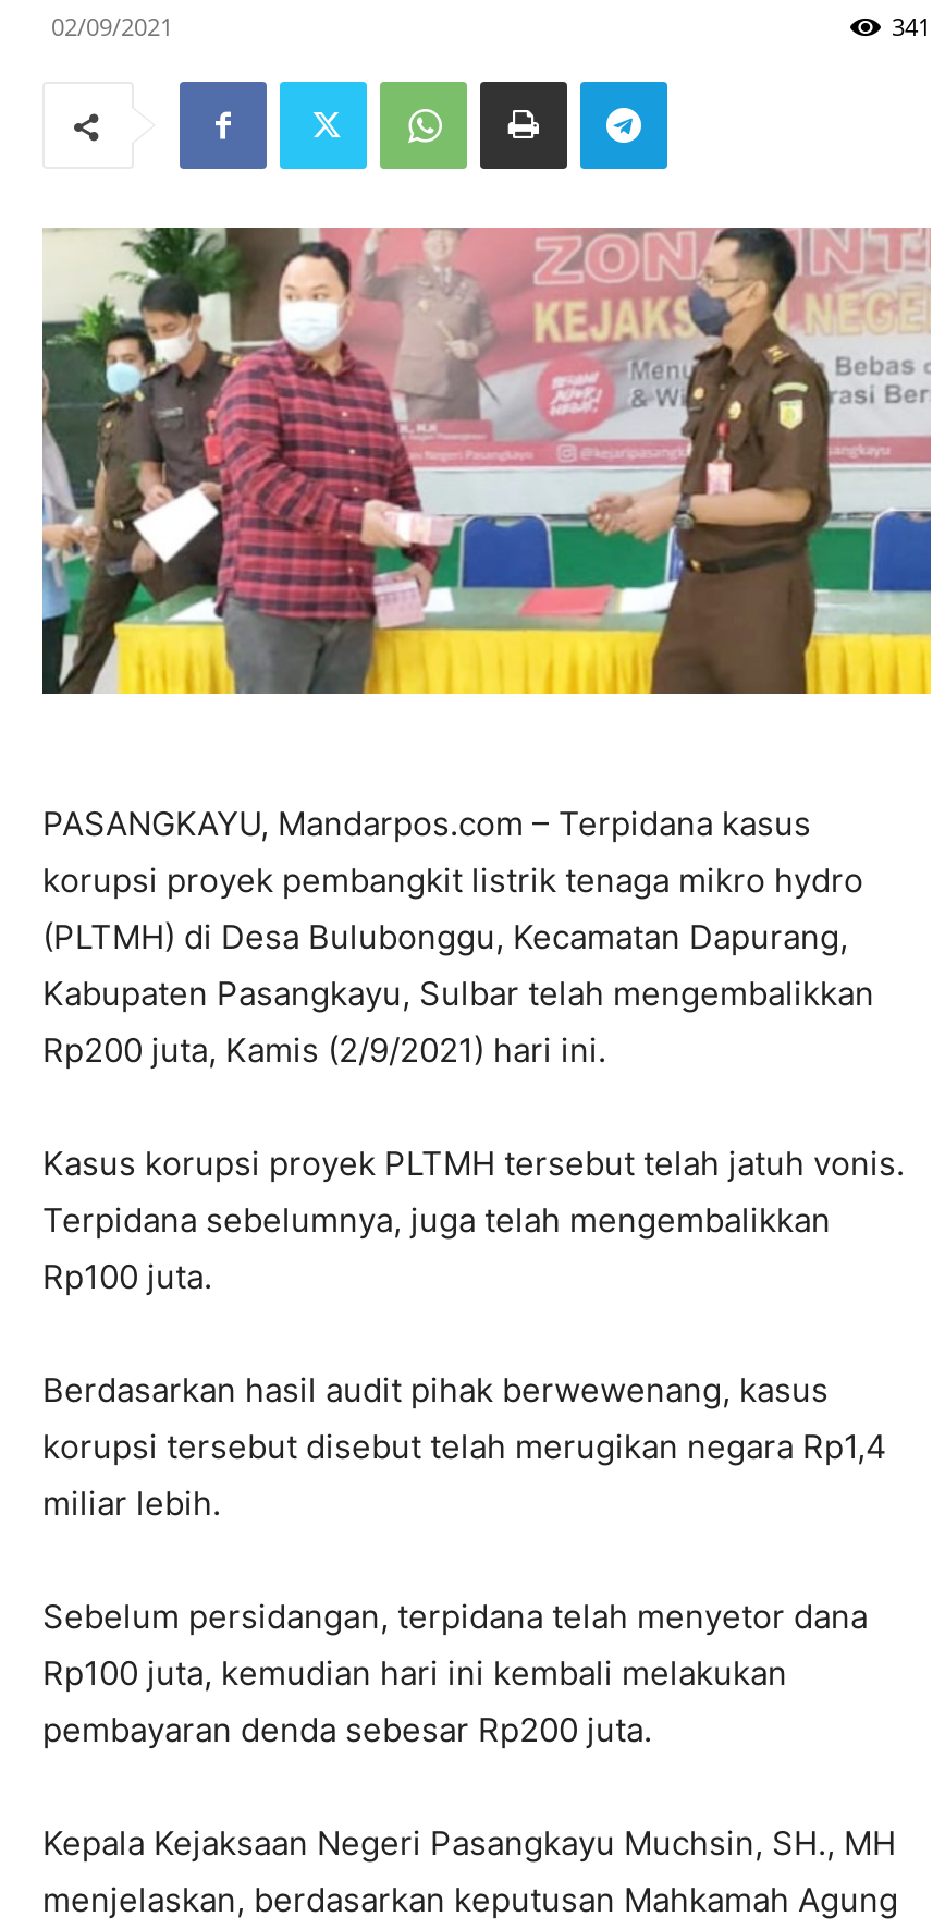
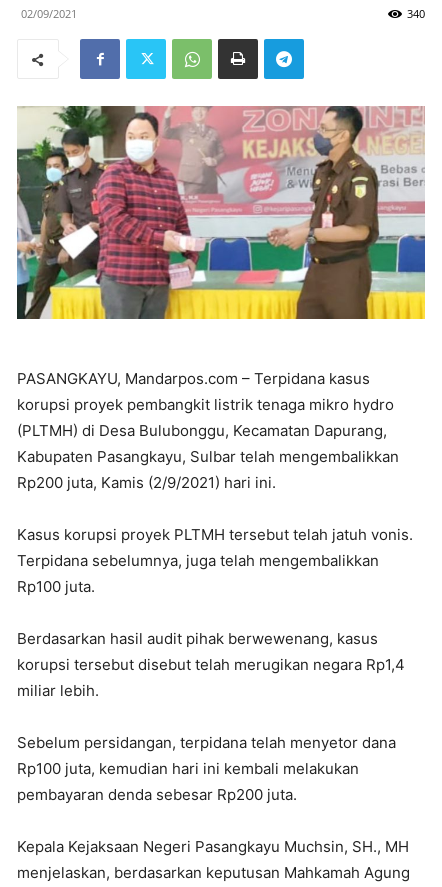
[892,10,931,42] 341 -> [407,6,425,21] 340

